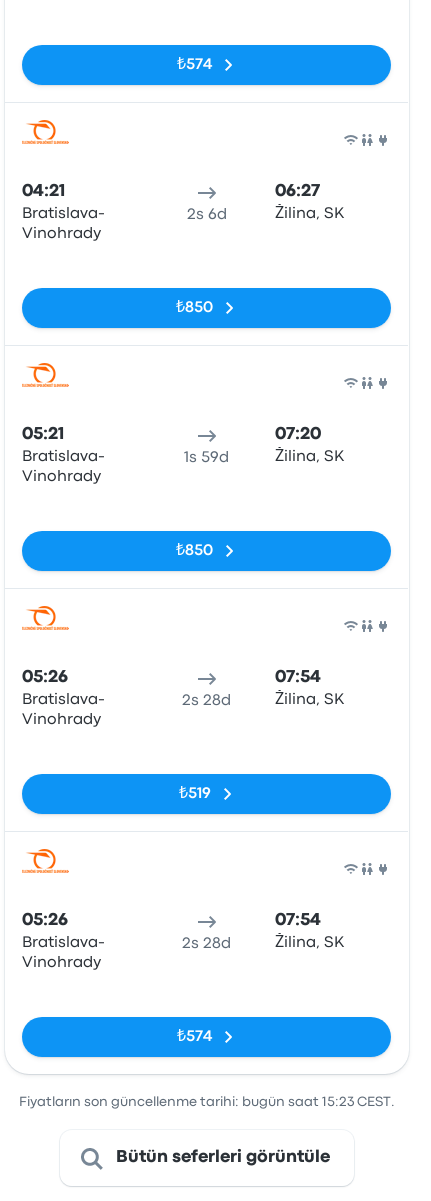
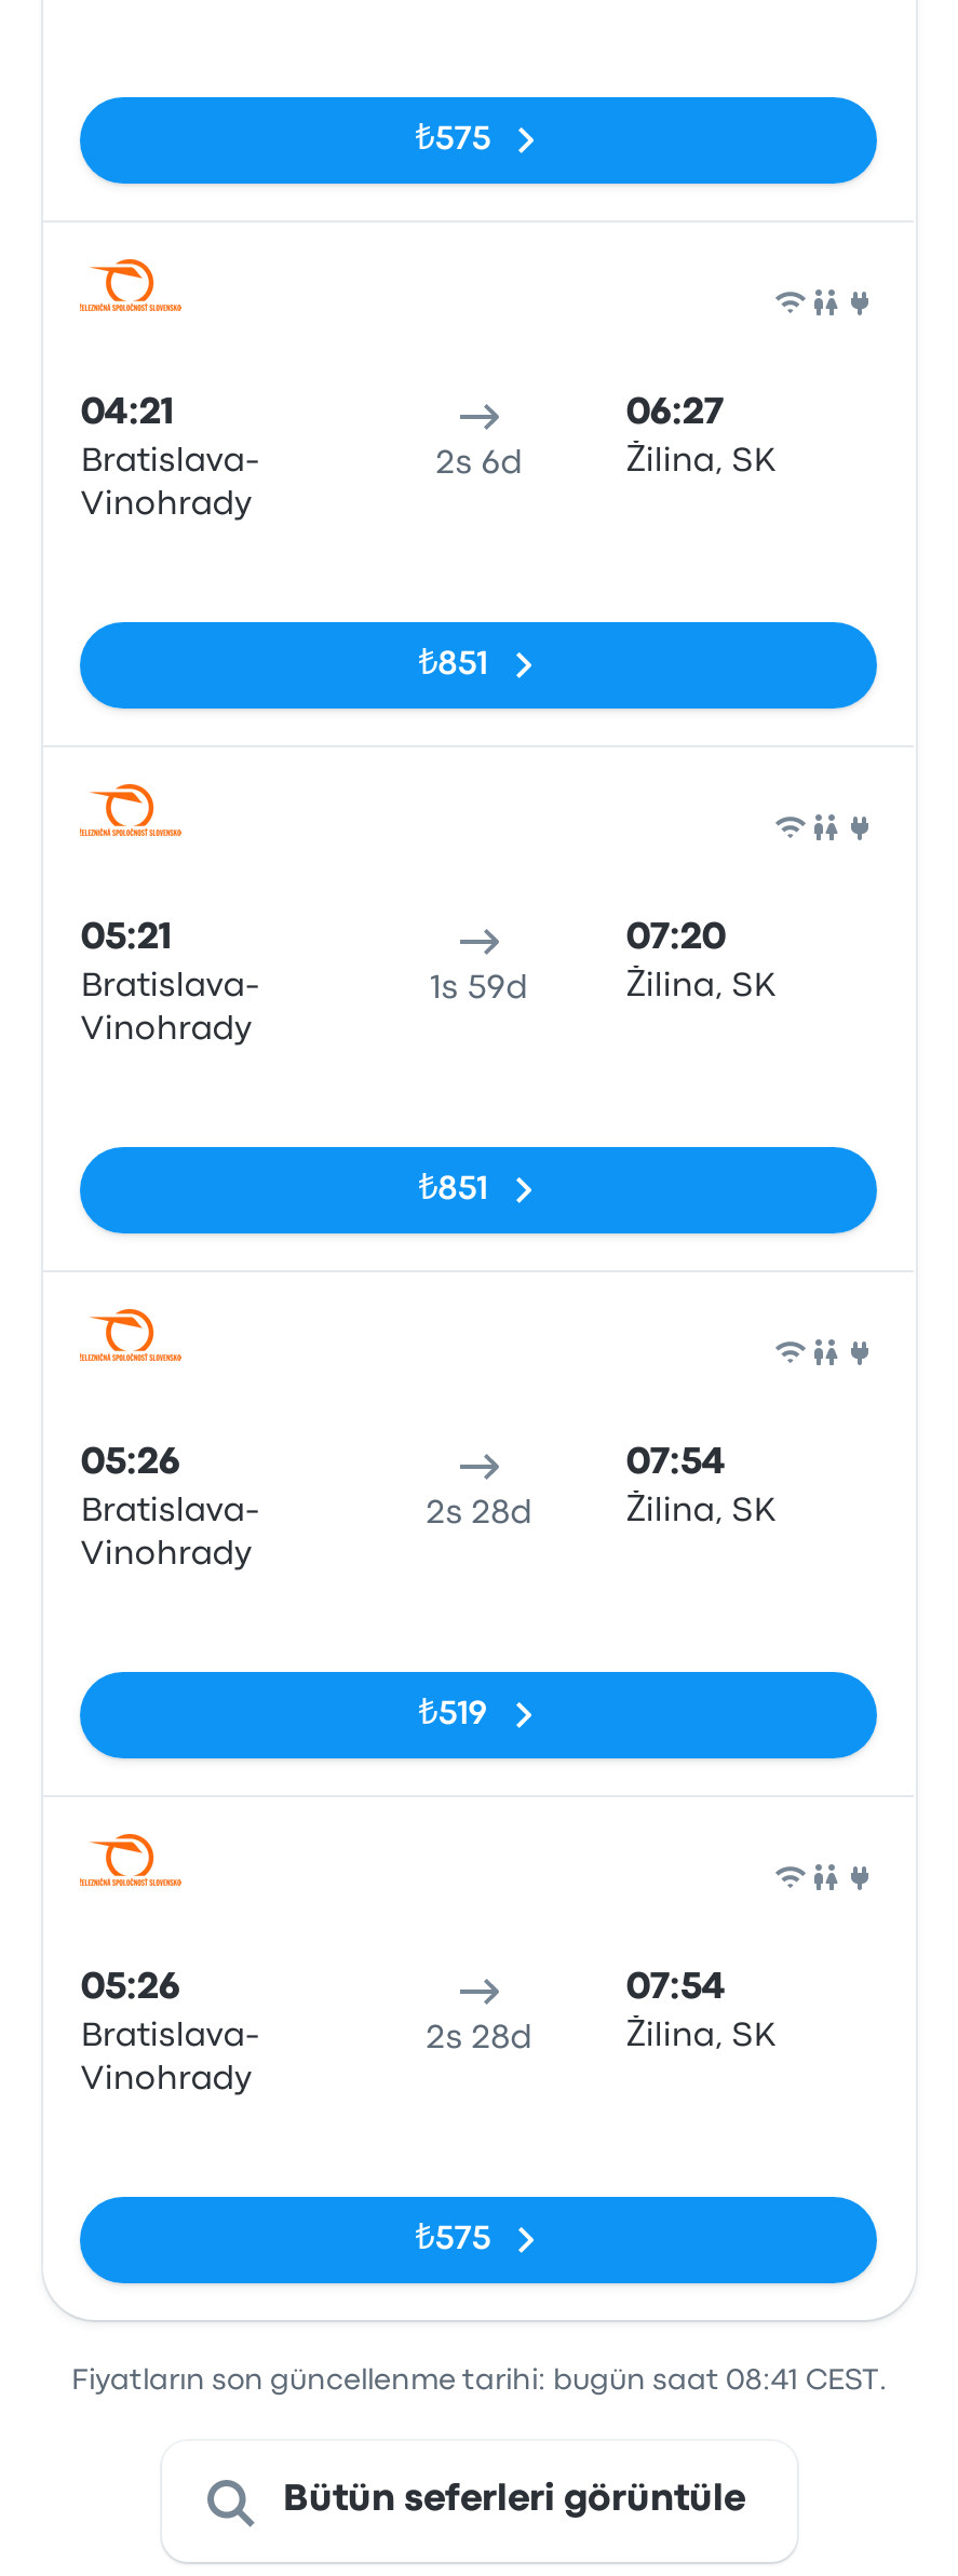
[177,58,212,72] ₺574 -> [415,125,491,156] ₺575
[176,301,213,315] ₺850 -> [419,650,488,680] ₺851
[176,544,213,558] ₺850 -> [419,1175,488,1205] ₺851
[177,1030,212,1044] ₺574 -> [415,2225,491,2255] ₺575
[19,1096,395,1108] Fiyatların son güncellenme tarihi: bugün saat 15:23 CEST. -> [71,2368,888,2393] Fiyatların son güncellenme tarihi: bugün saat 08:41 CEST.

